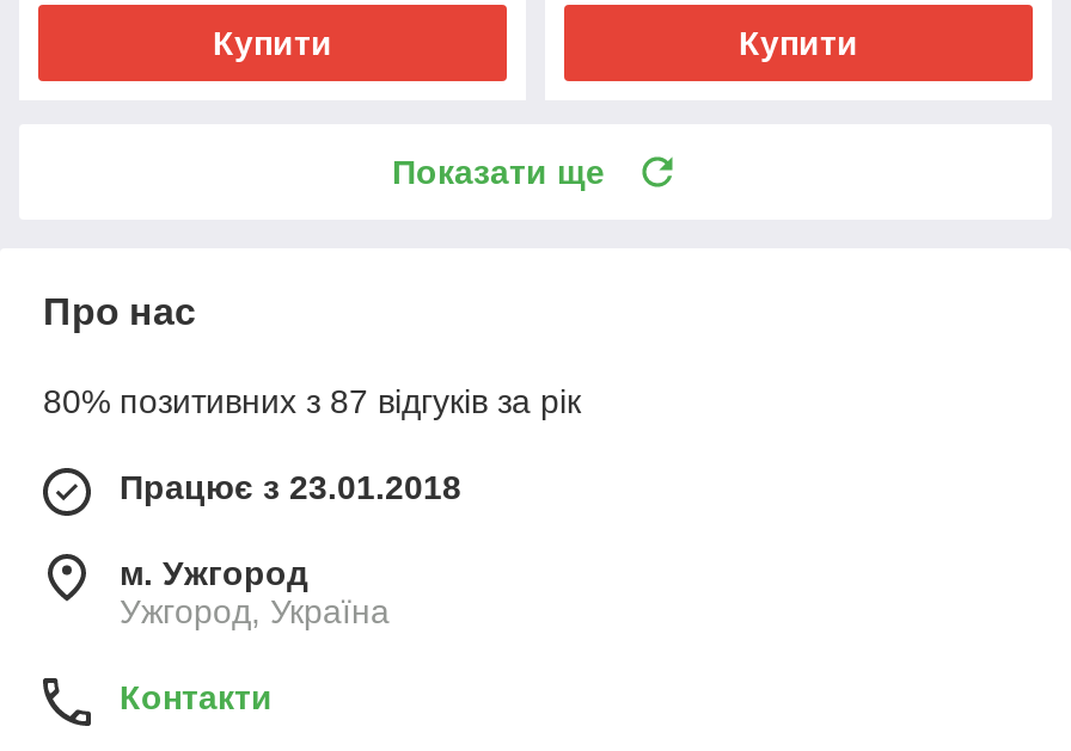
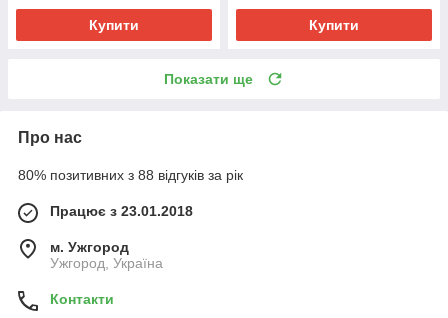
[43,383,581,421] 80% позитивних з 87 відгуків за рік -> [18,167,243,183] 80% позитивних з 88 відгуків за рік

